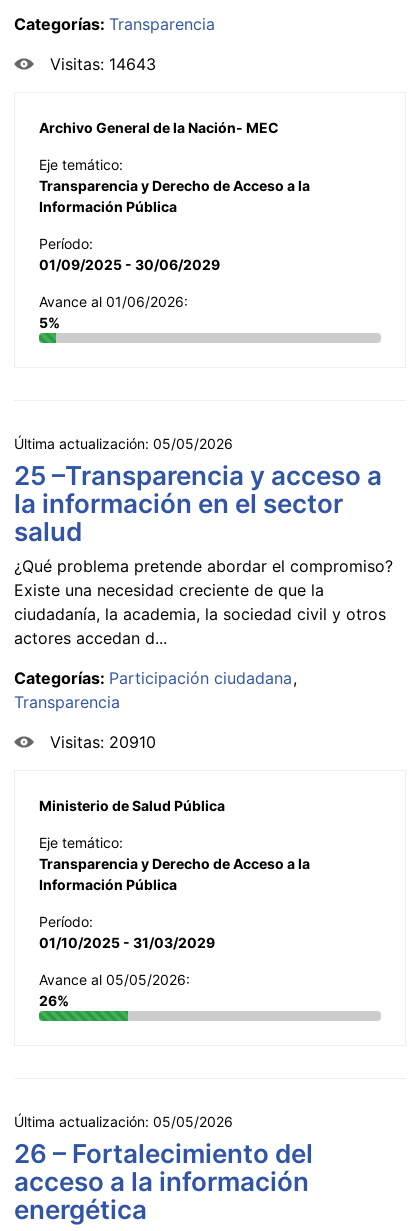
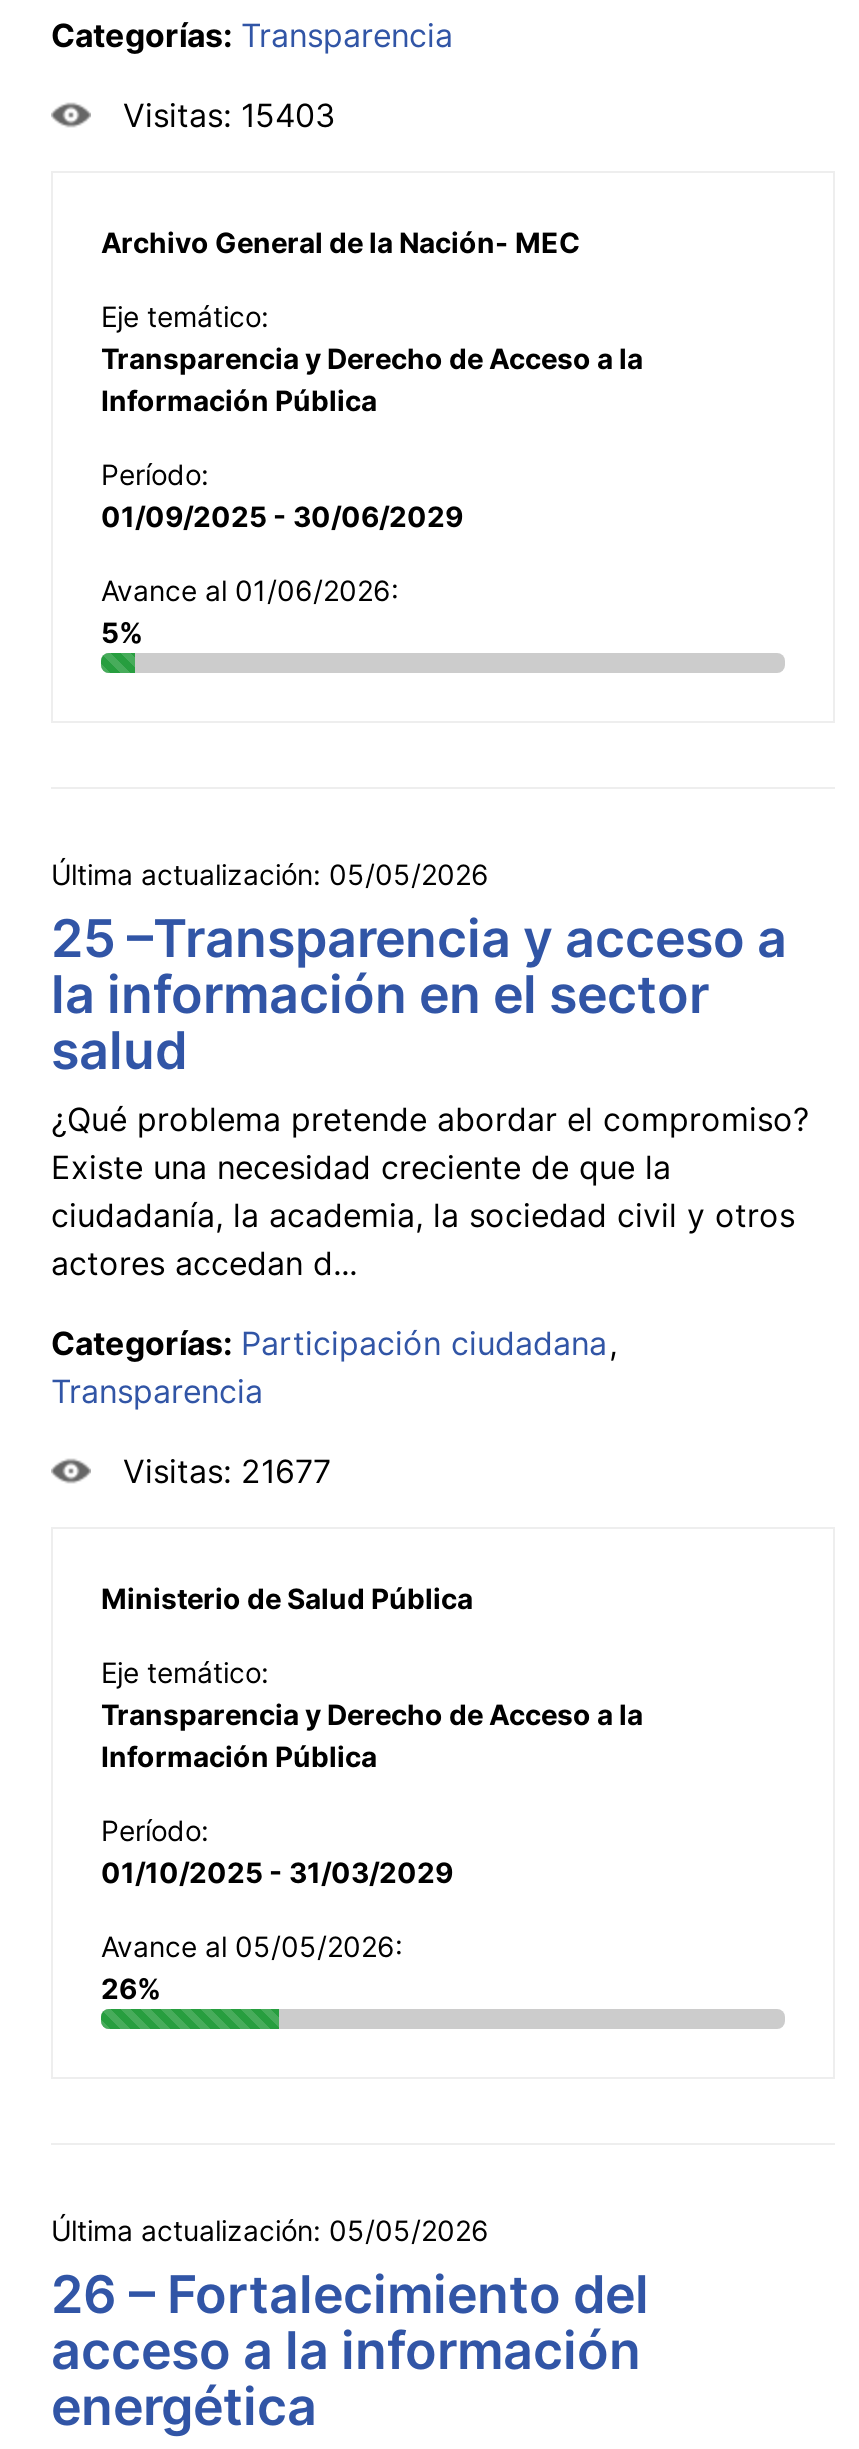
[50,54,156,74] Visitas: 14643 -> [123,95,335,135] Visitas: 15403
[50,732,156,752] Visitas: 20910 -> [123,1451,331,1491] Visitas: 21677

